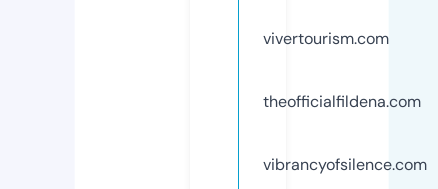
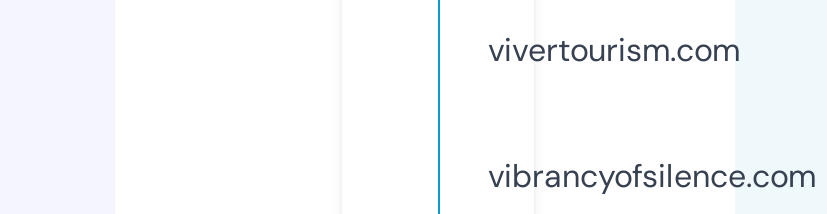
[263,91,421,112] theofficialfildena.com -> none

